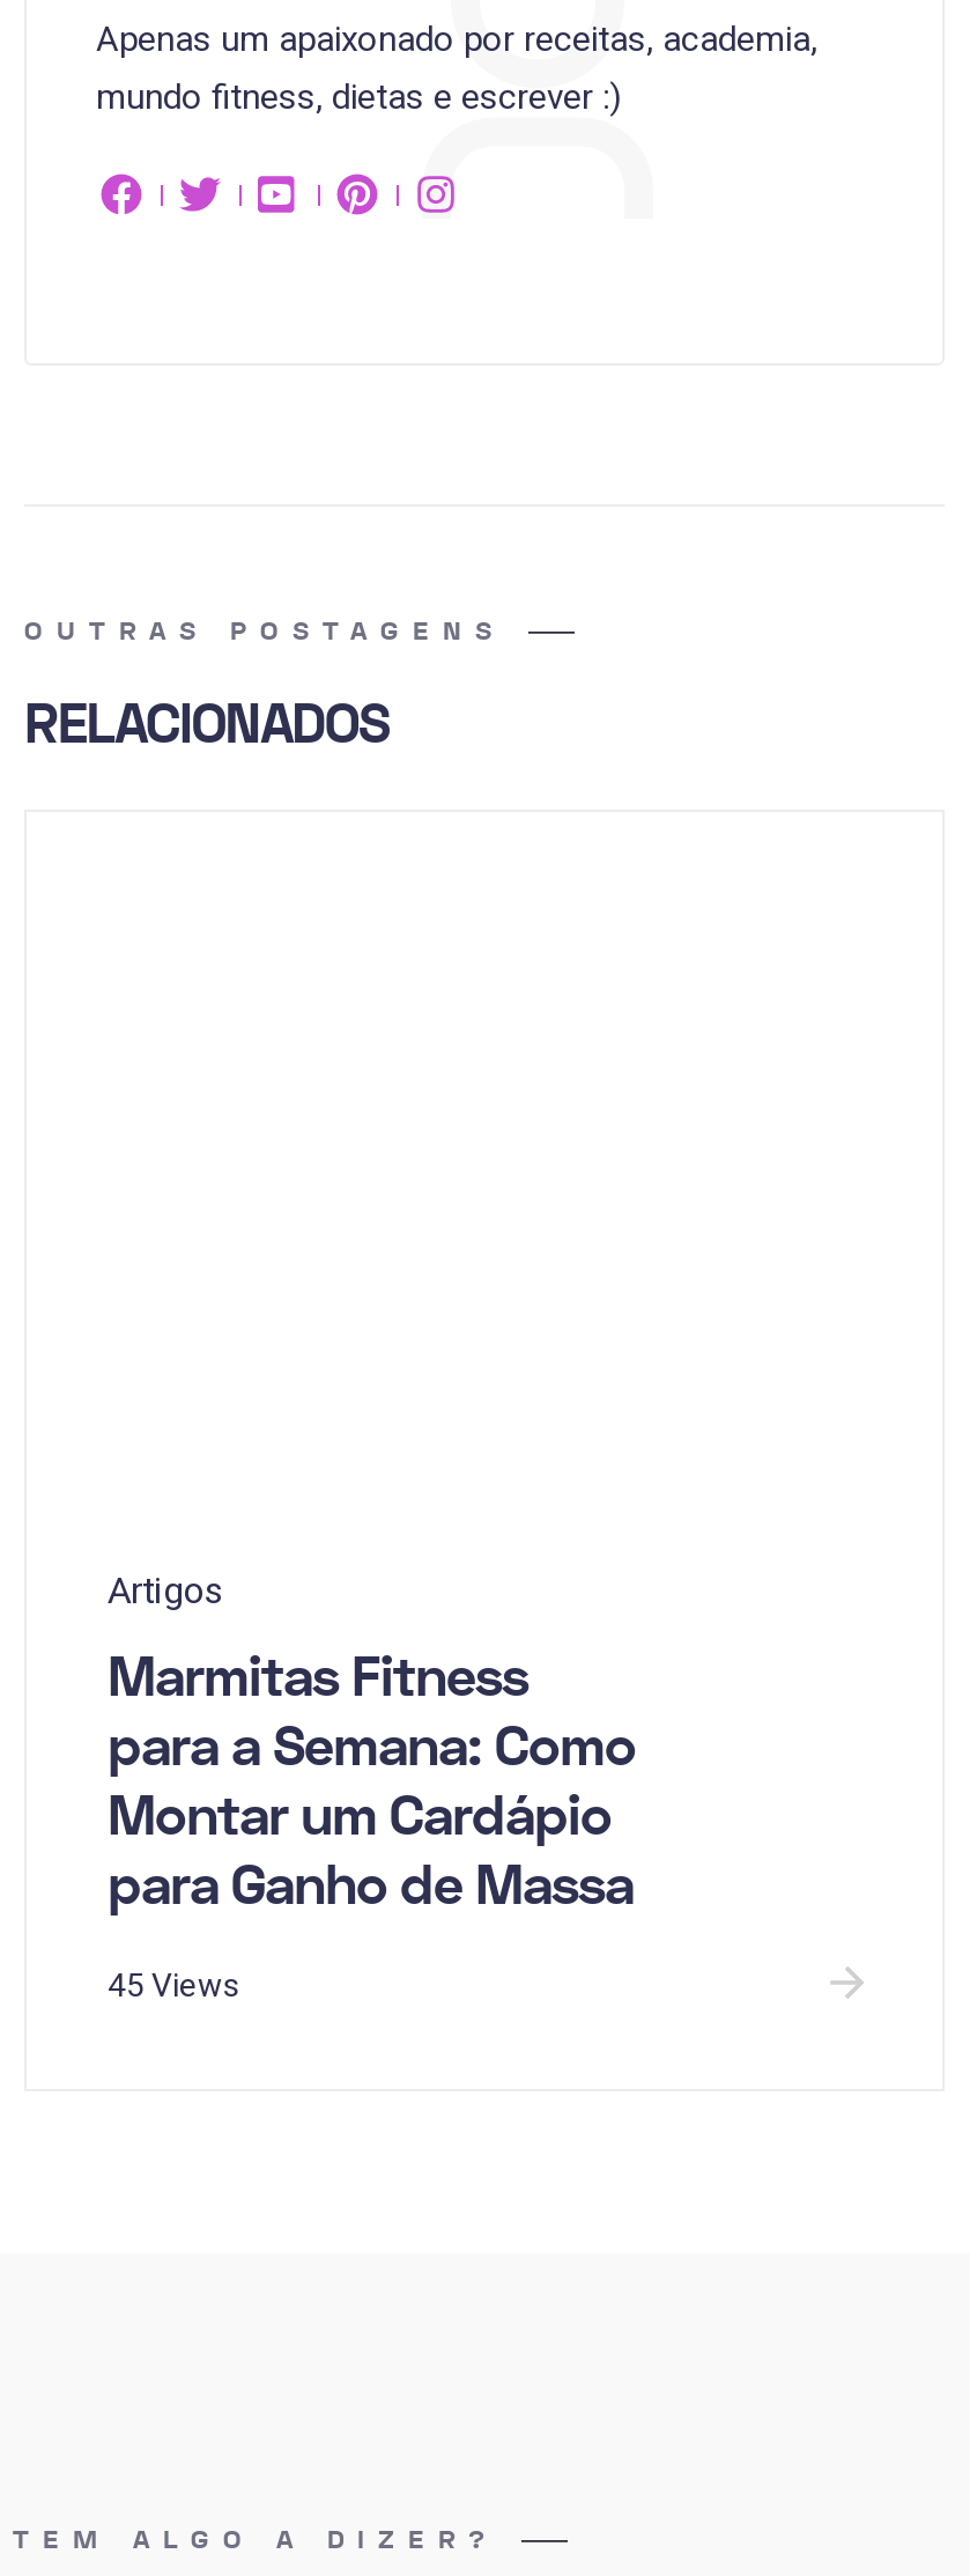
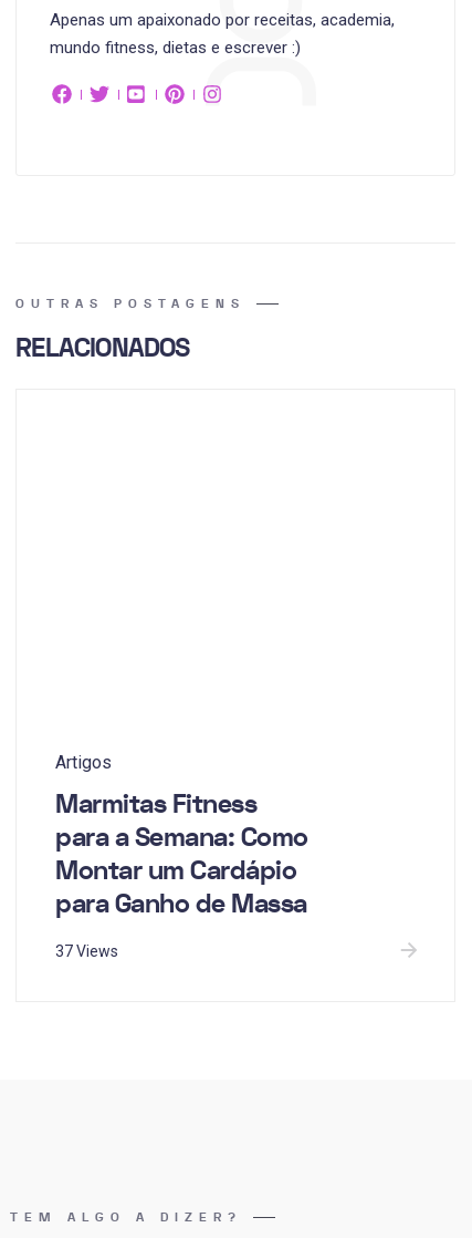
[108,1965,239,2003] 45 Views -> [55,942,118,960] 37 Views

